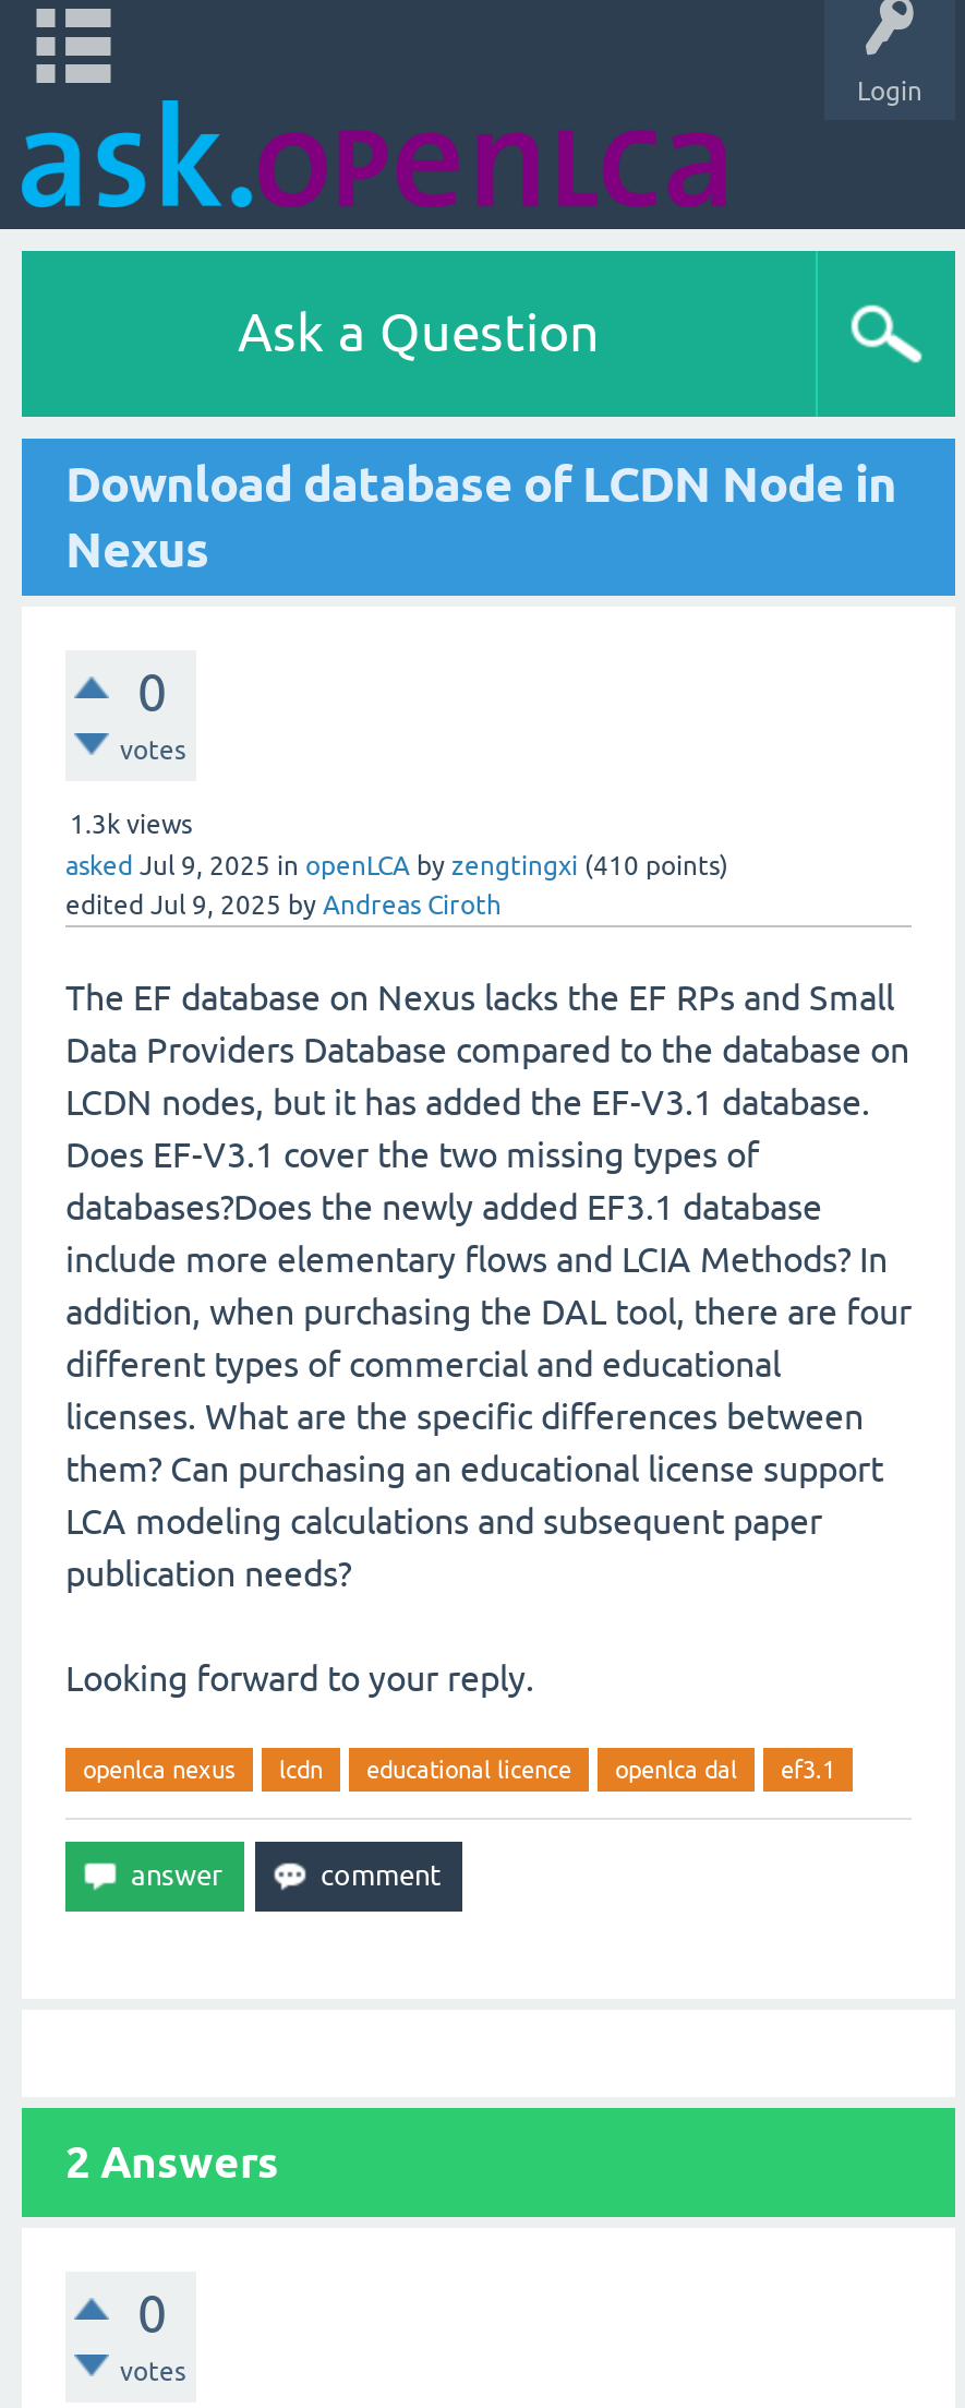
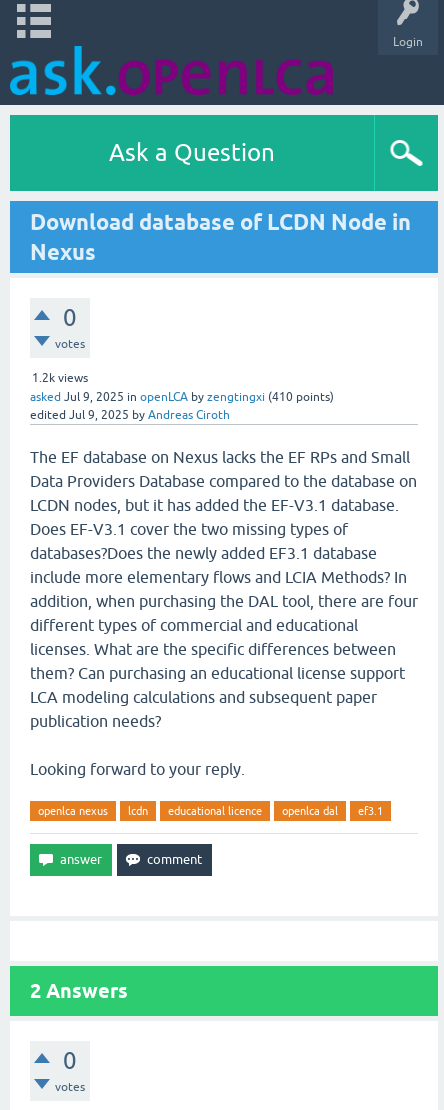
[70,810,192,840] 1.3k views -> [32,371,88,385] 1.2k views

